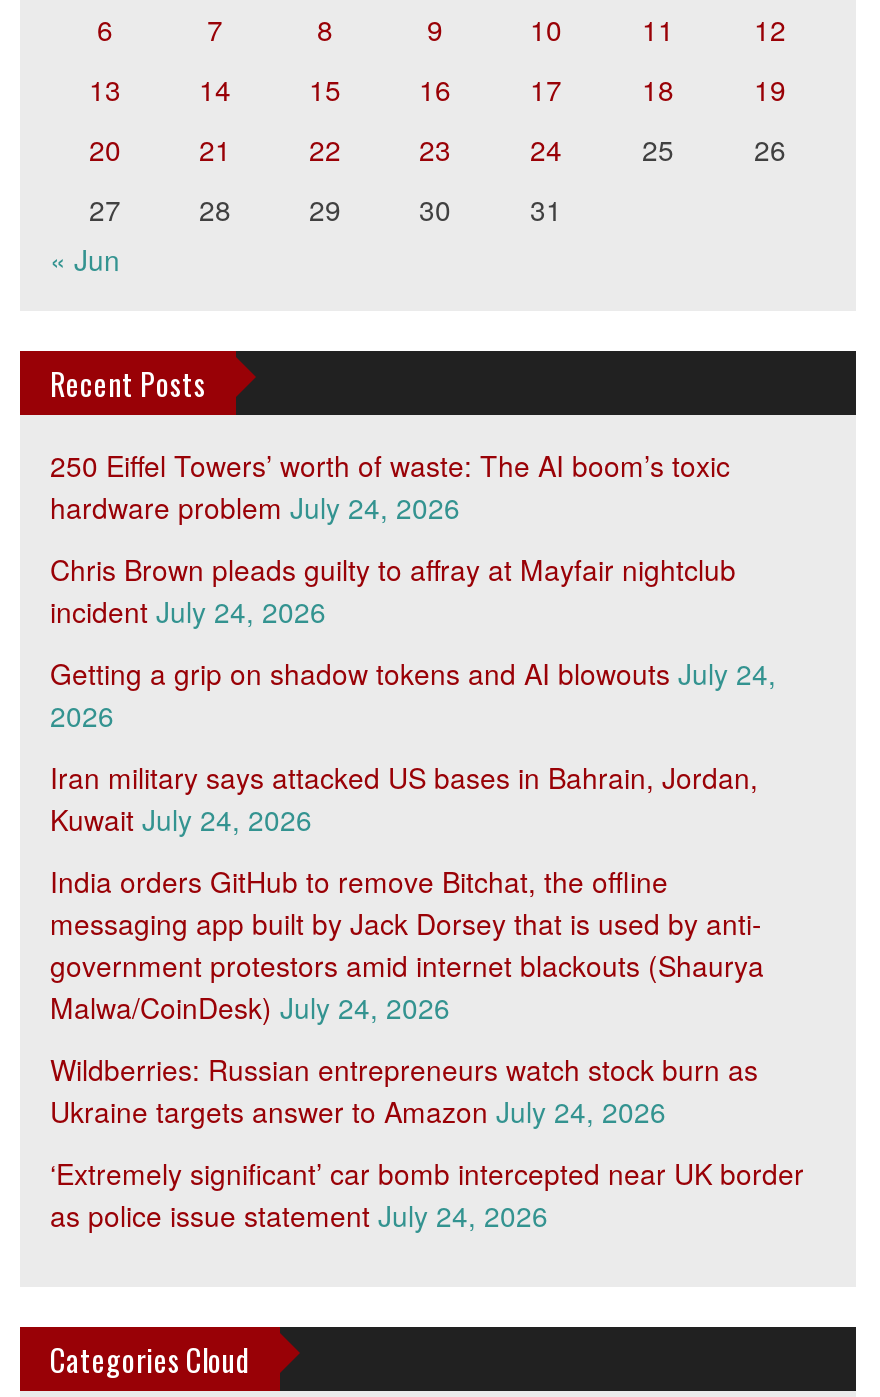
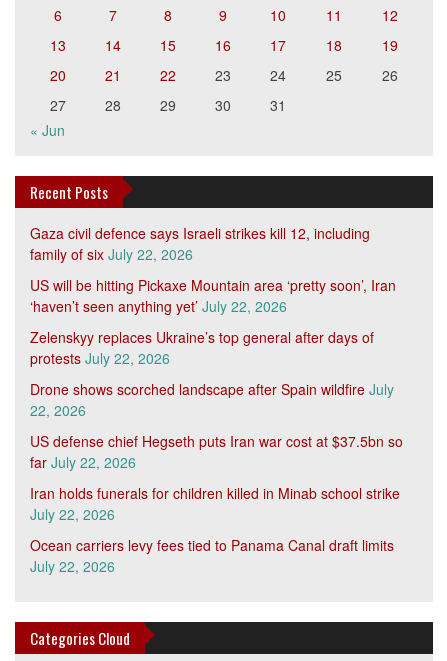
[50,445,730,527] 250 Eiffel Towers’ worth of waste: The AI boom’s toxic | hardware problem July 24, 2026 -> [30,223,370,264] Gaza civil defence says Israeli strikes kill 12, including | family of six July 22, 2026
[50,549,736,631] Chris Brown pleads guilty to affray at Mayfair nightclub | incident July 24, 2026 -> [30,275,396,316] US will be hitting Pickaxe Mountain area ‘pretty soon’, Iran | ‘haven’t seen anything yet’ July 22, 2026
[50,653,776,735] Getting a grip on shadow tokens and AI blowouts July 24, | 2026 -> [30,327,374,368] Zelenskyy replaces Ukraine’s top general after days of | protests July 22, 2026
[50,757,758,839] Iran military says attacked US bases in Bahrain, Jordan, | Kuwait July 24, 2026 -> [30,379,394,420] Drone shows scorched landscape after Spain wildfire July | 22, 2026
[50,861,764,1027] India orders GitHub to remove Bitchat, the offline | messaging app built by Jack Dorsey that is used by anti- | government protestors amid internet blackouts (Shaurya | Malwa/CoinDesk) July 24, 2026 -> [30,431,403,472] US defense chief Hegseth puts Iran war cost at $37.5bn so | far July 22, 2026
[50,1049,758,1131] Wildberries: Russian entrepreneurs watch stock burn as | Ukraine targets answer to Amazon July 24, 2026 -> [30,483,400,524] Iran holds funerals for children killed in Minab school strike | July 22, 2026
[50,1153,804,1235] ‘Extremely significant’ car bomb intercepted near UK border | as police issue statement July 24, 2026 -> [30,535,394,576] Ocean carriers levy fees tied to Panama Canal draft limits | July 22, 2026

